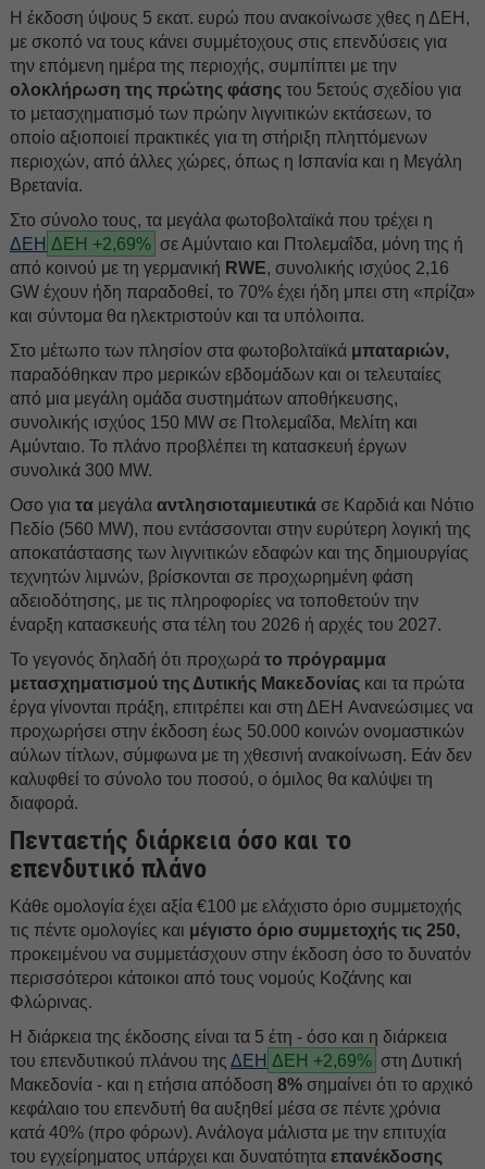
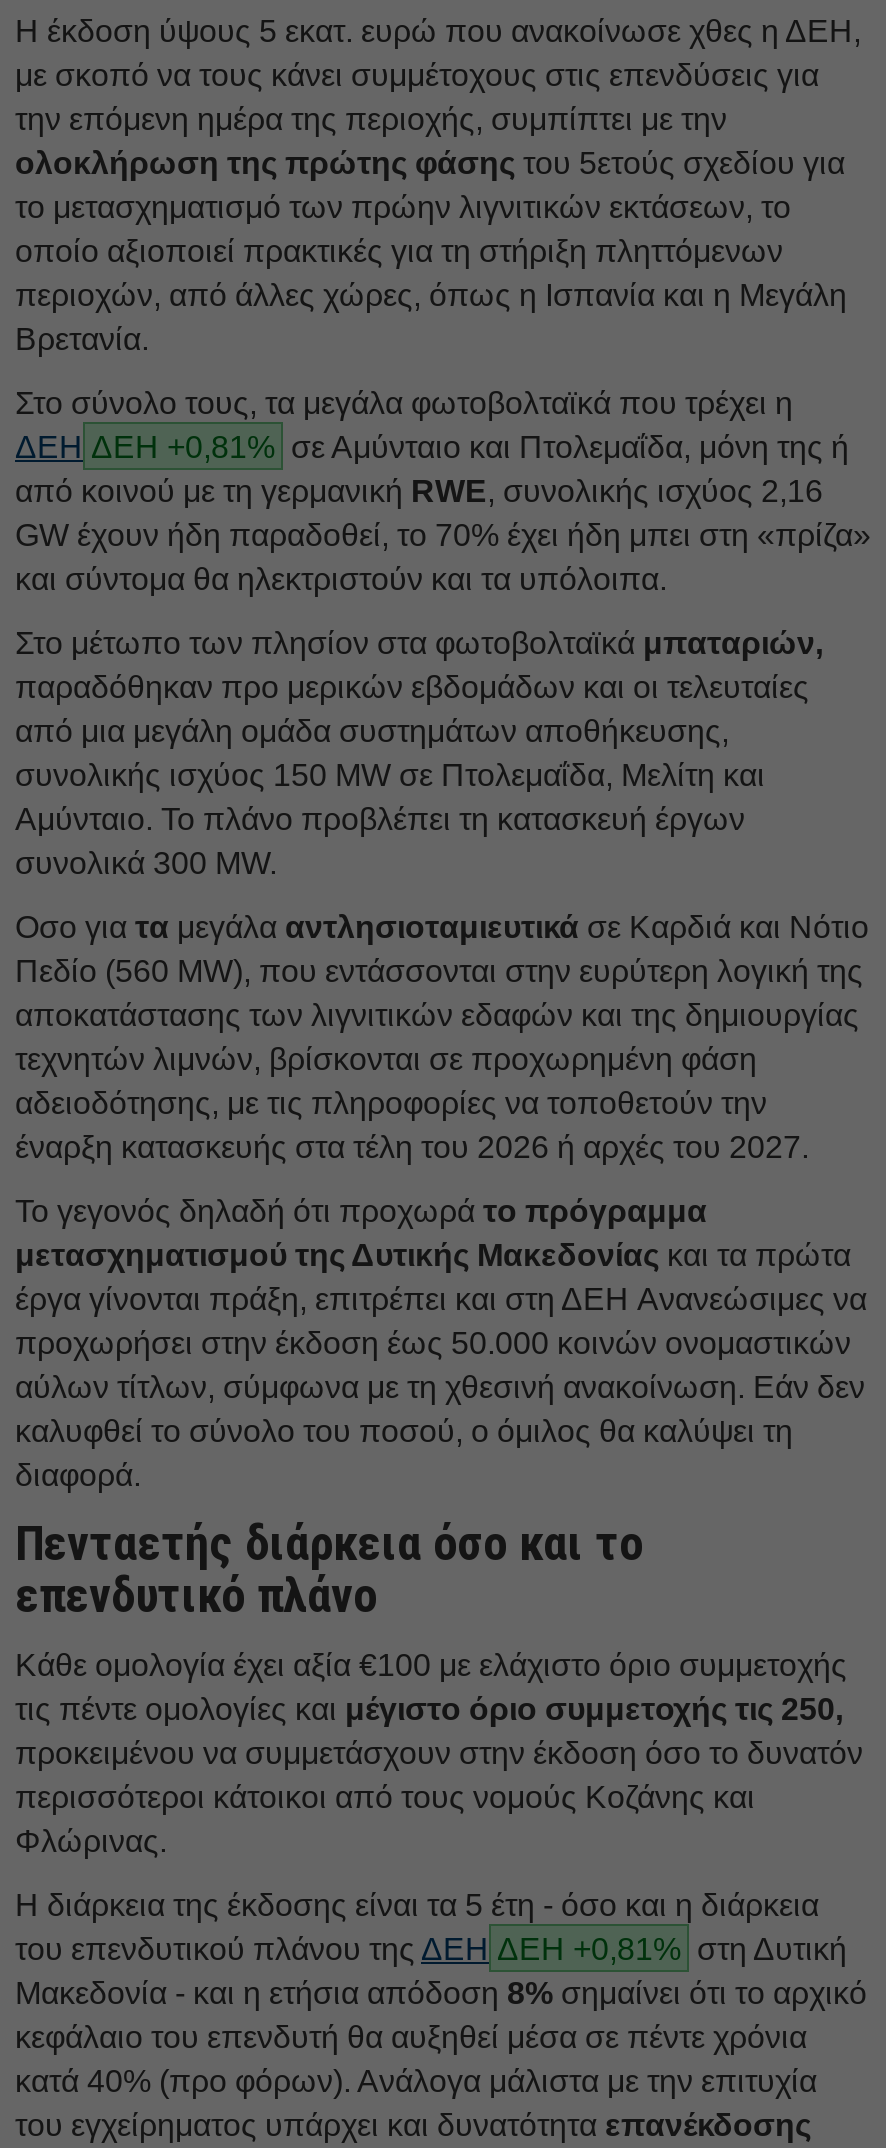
[10,235,463,253] ΔΕΗ ΔΕΗ +2,69% σε Αμύνταιο και Πτολεμαΐδα, μόνη της ή -> [15,430,849,464] ΔΕΗ ΔΕΗ +0,81% σε Αμύνταιο και Πτολεμαΐδα, μόνη της ή
[10,1052,462,1070] του επενδυτικού πλάνου της ΔΕΗ ΔΕΗ +2,69% στη Δυτική -> [15,1932,847,1966] του επενδυτικού πλάνου της ΔΕΗ ΔΕΗ +0,81% στη Δυτική

